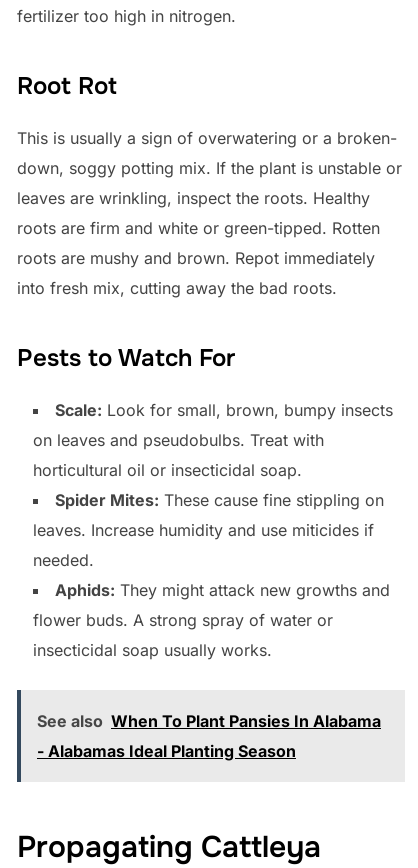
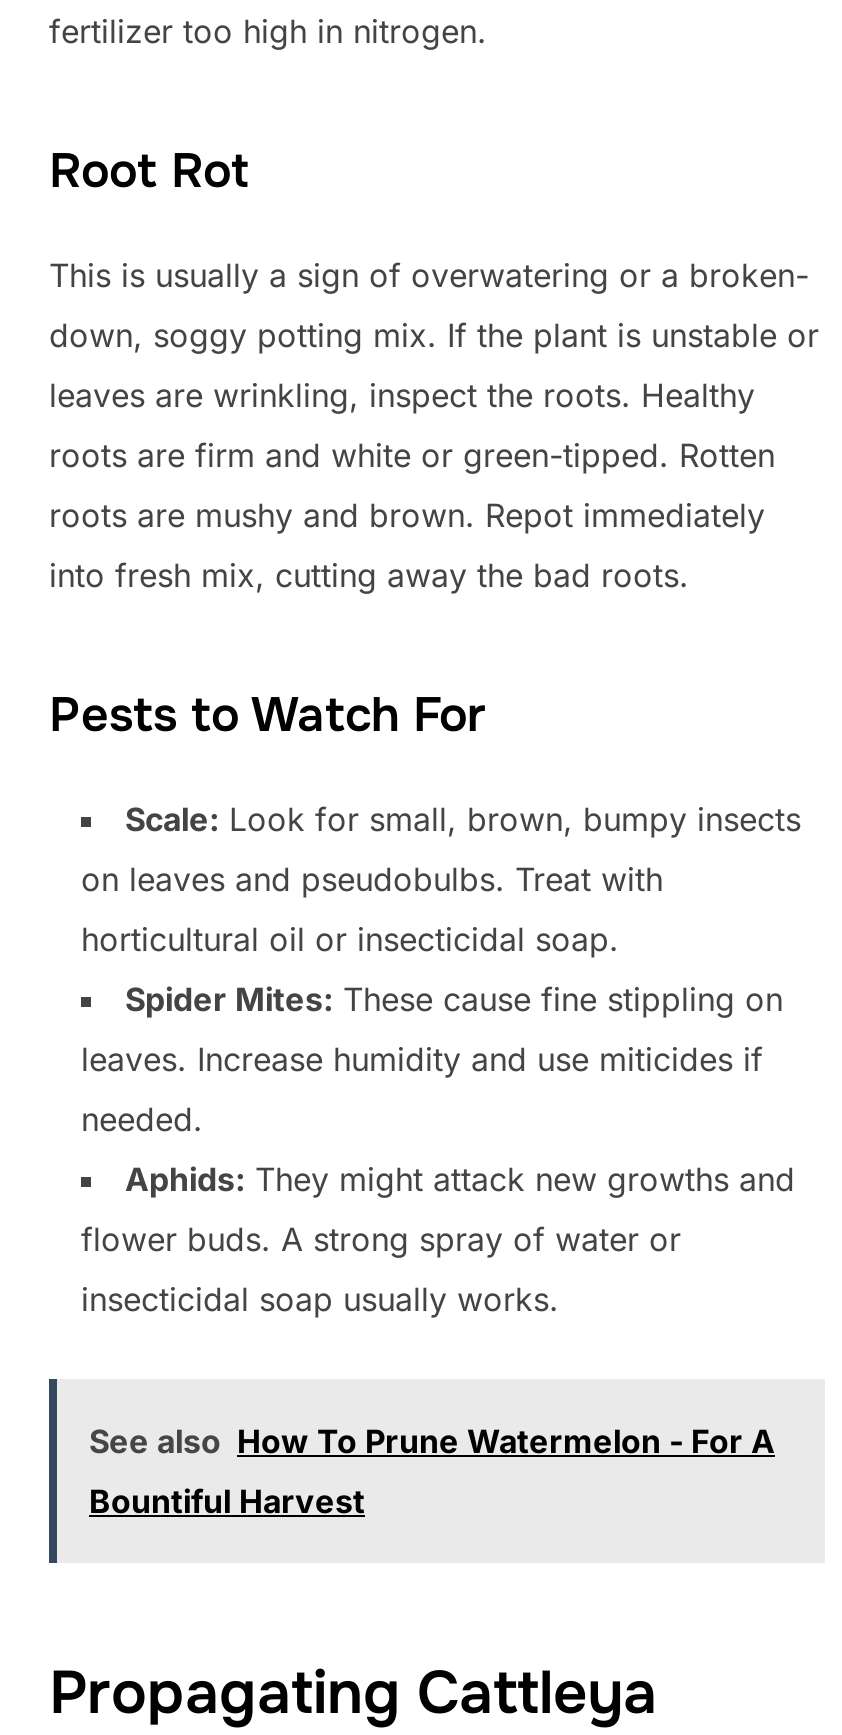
[37,711,381,731] See also When To Plant Pansies In Alabama -> [89,1422,775,1462] See also How To Prune Watermelon - For A
[37,741,296,761] - Alabamas Ideal Planting Season -> [89,1482,365,1522] Bountiful Harvest

